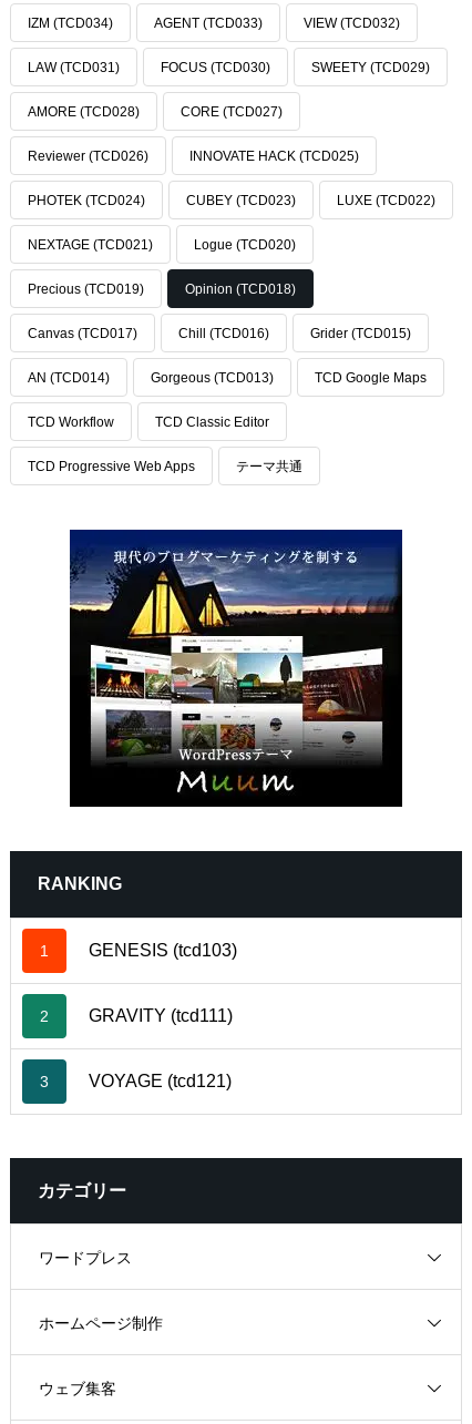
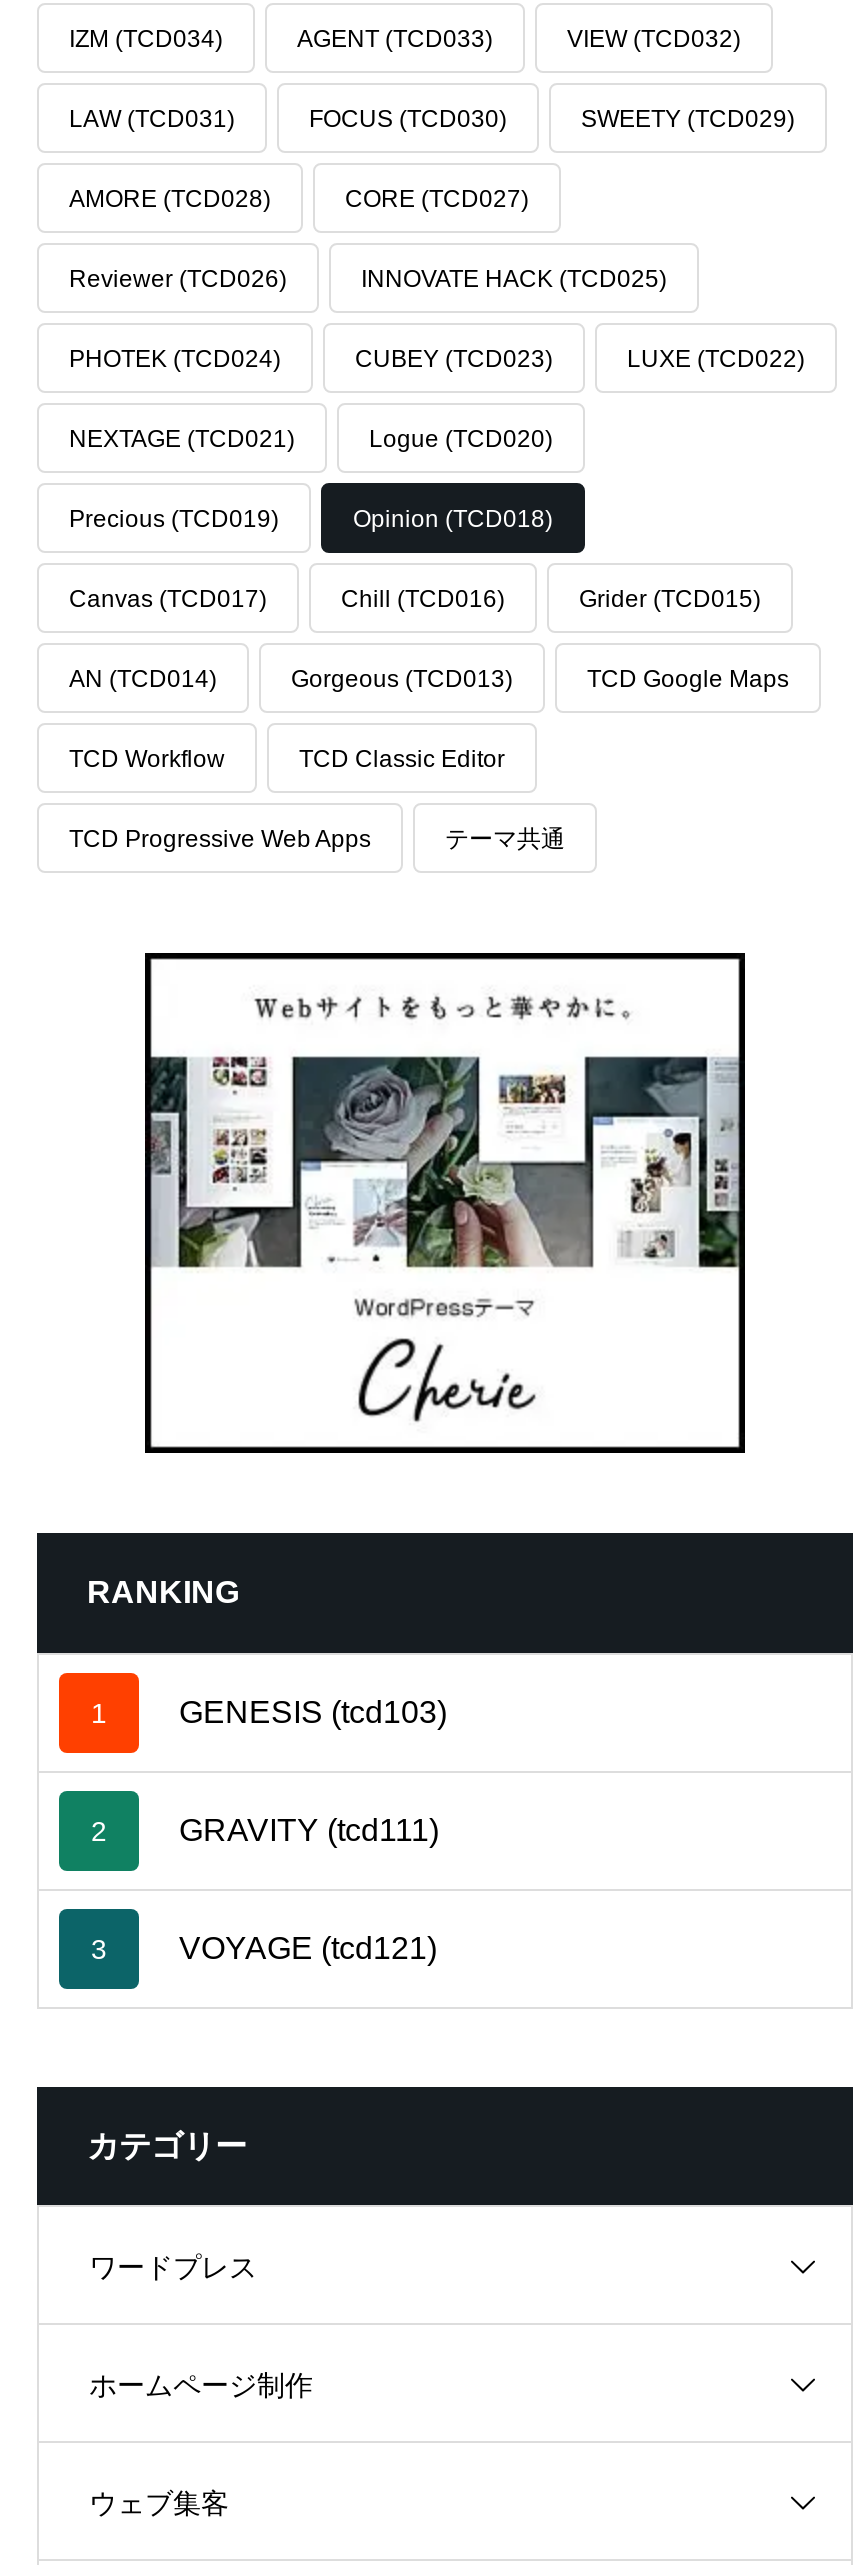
[69,530,402,805] [image] -> [143,951,747,1449] [image]

